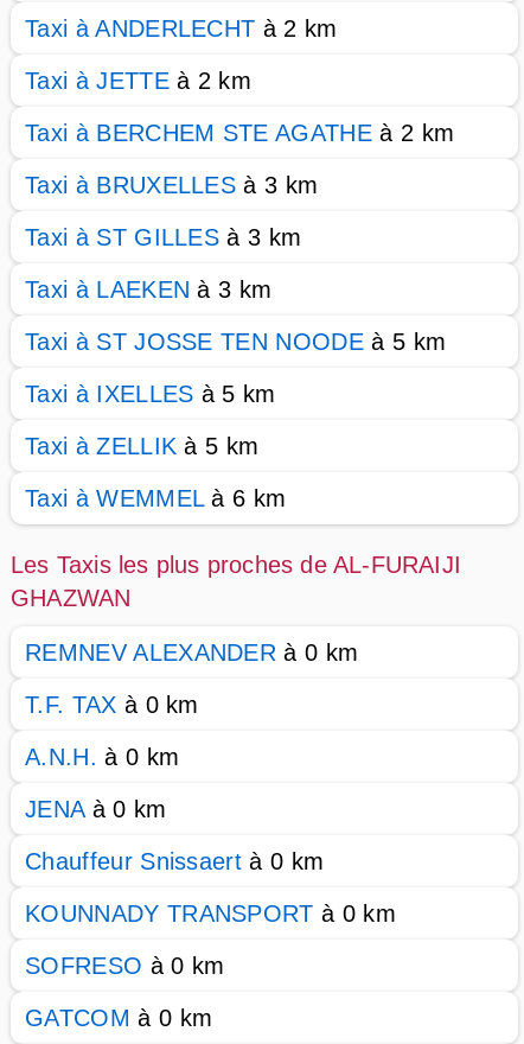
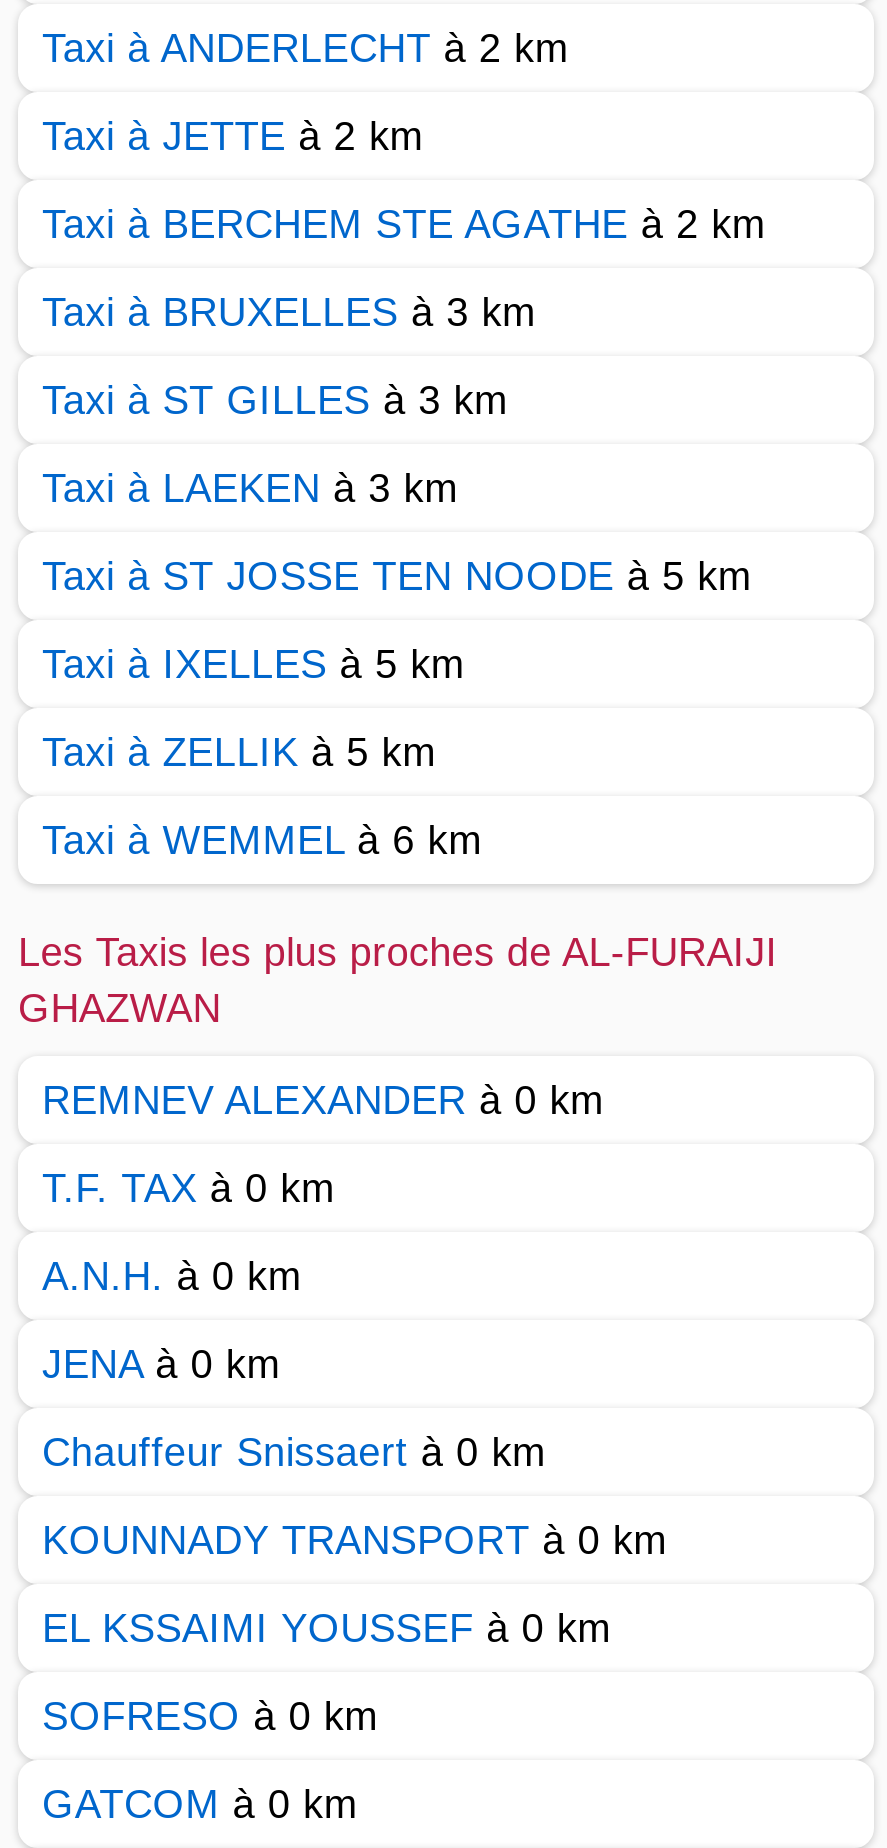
none -> [42,1606,612,1650] EL KSSAIMI YOUSSEF à 0 km

